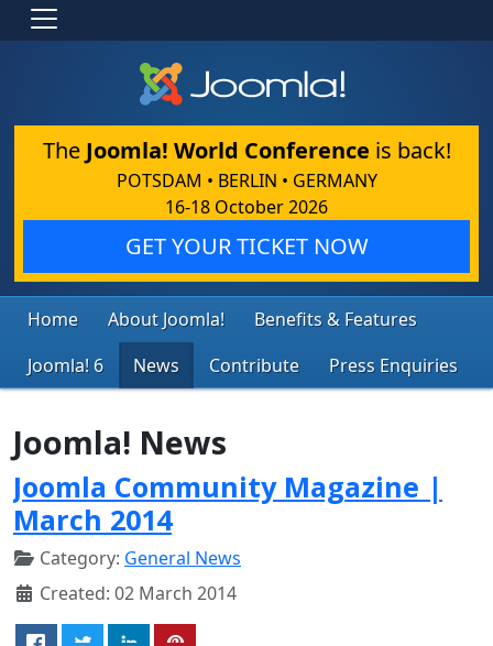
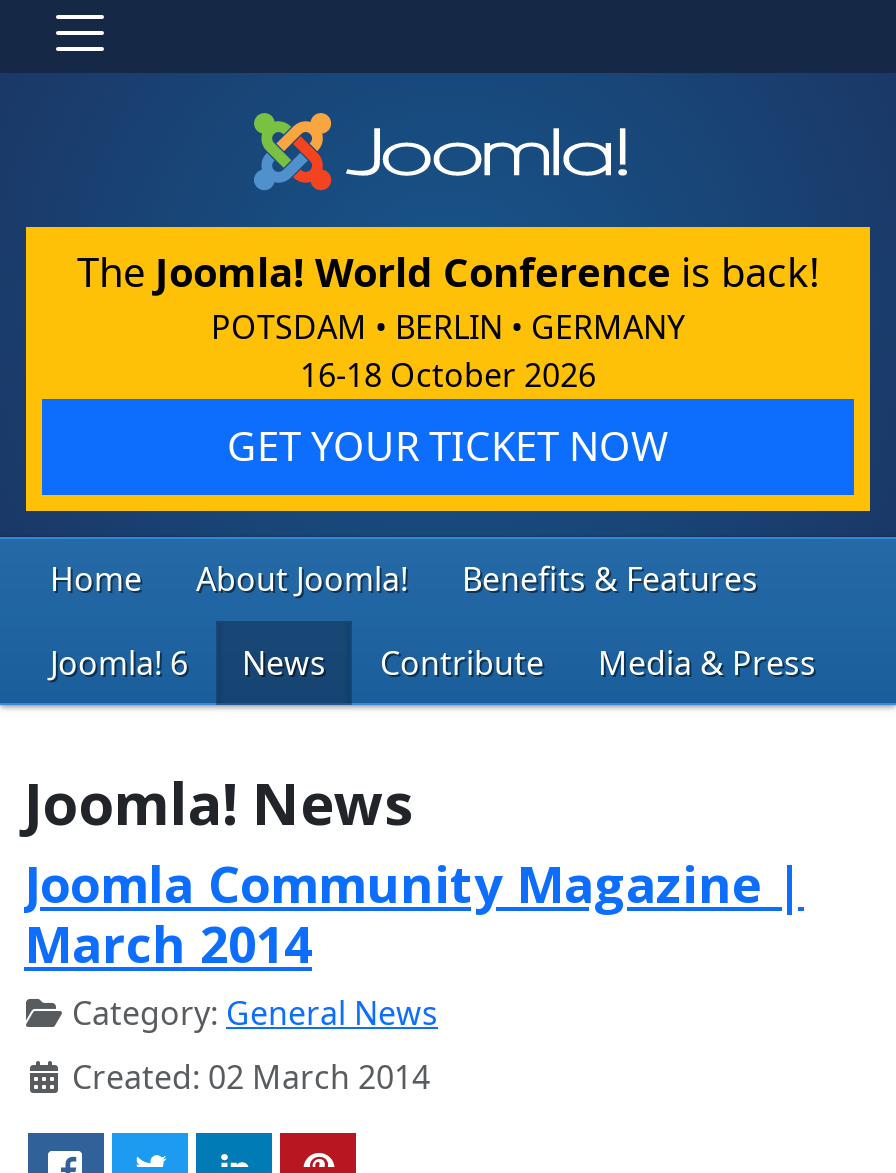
[329,353,458,377] Press Enquiries -> [598,641,816,685] Media & Press

